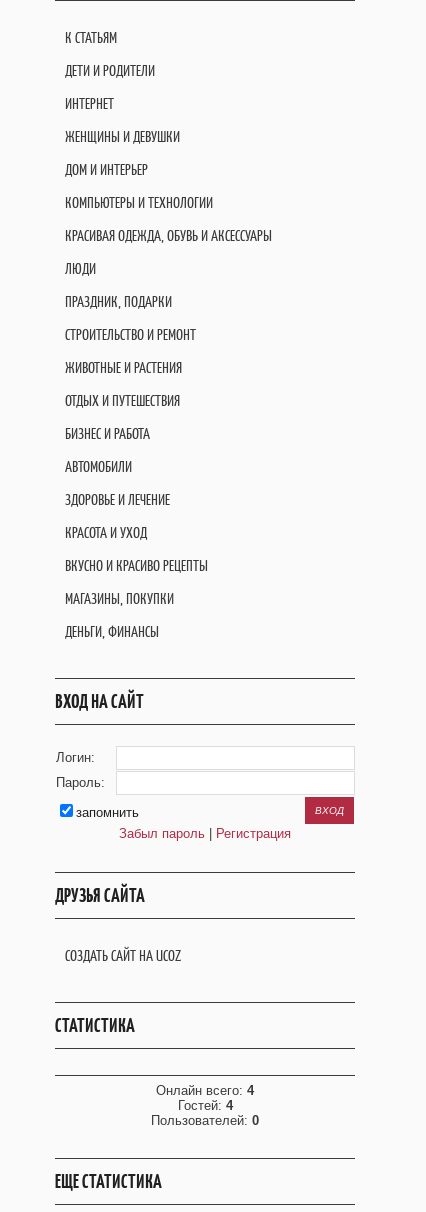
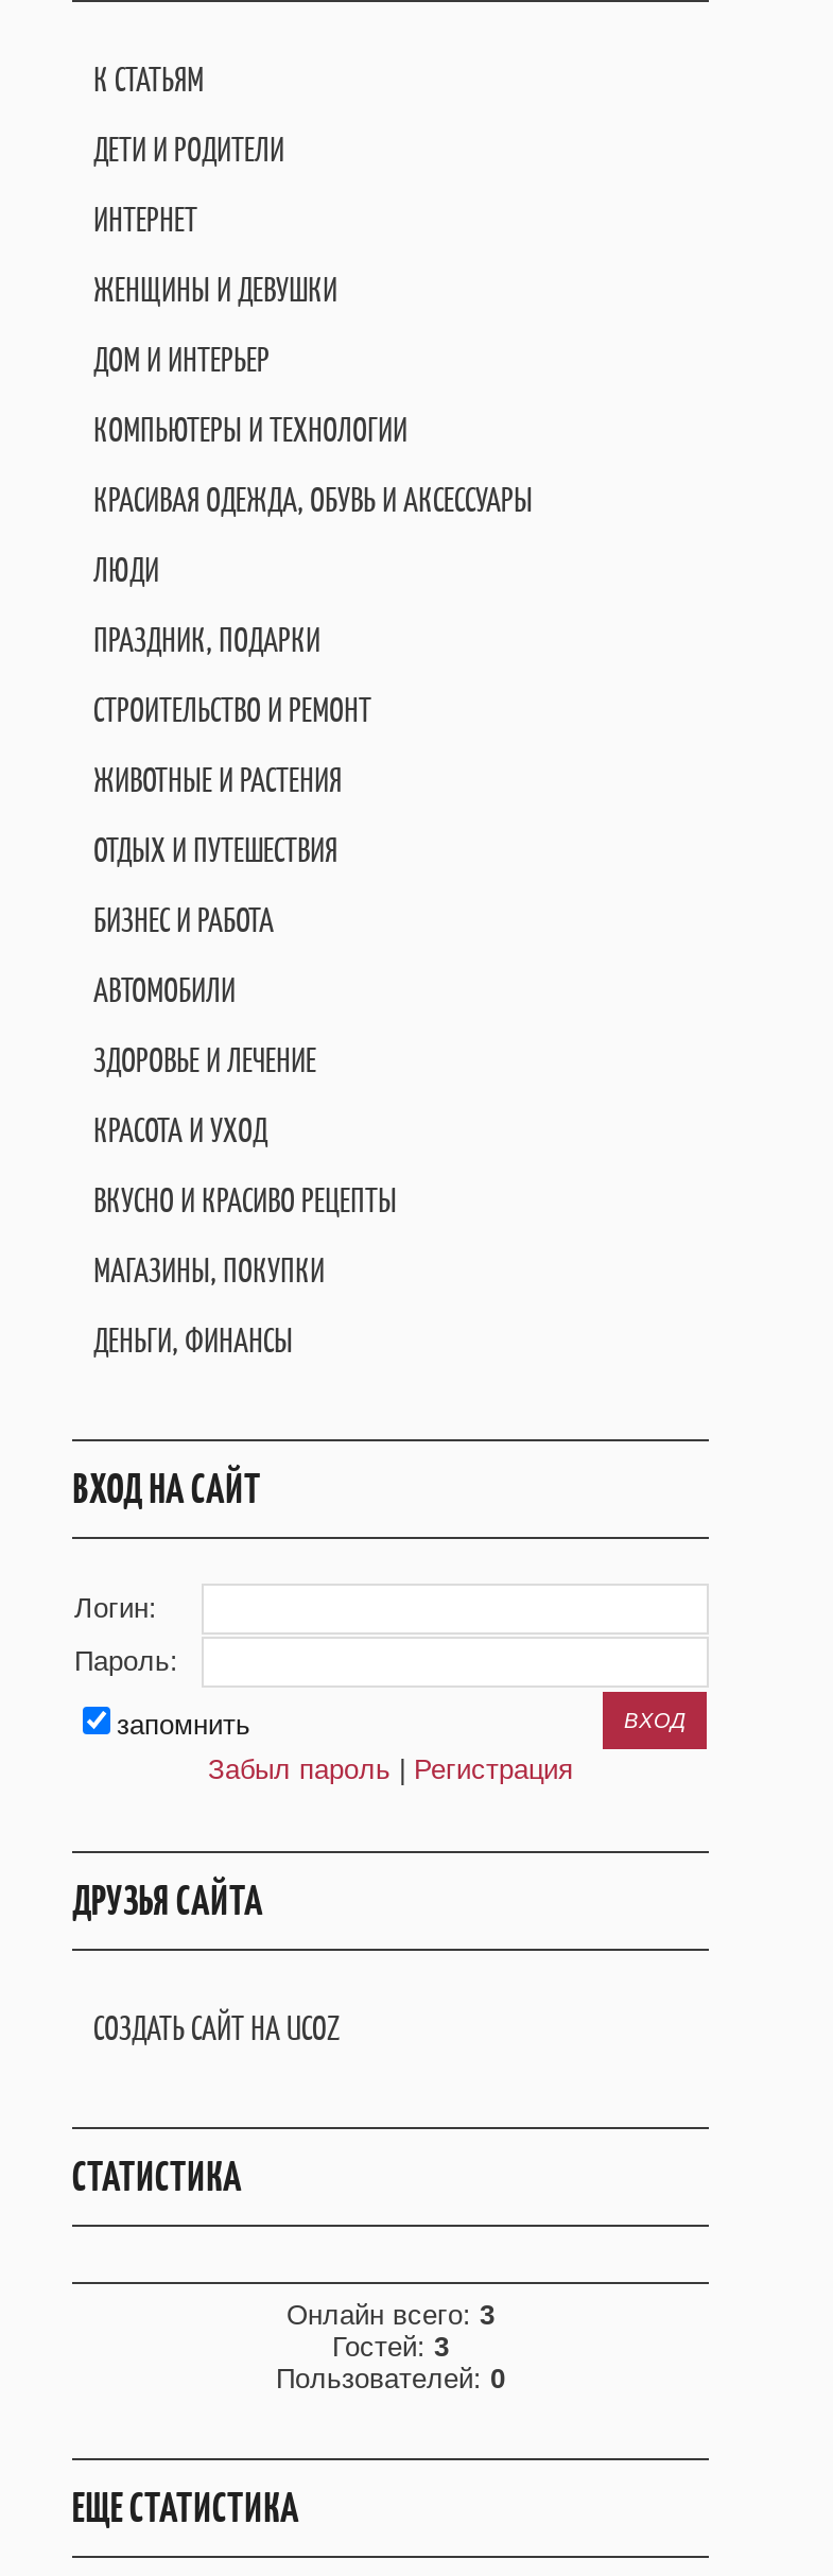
[156,1083,254,1098] Онлайн всего: 4 -> [287,2299,494,2330] Онлайн всего: 3
[177,1098,232,1113] Гостей: 4 -> [332,2330,449,2362] Гостей: 3

